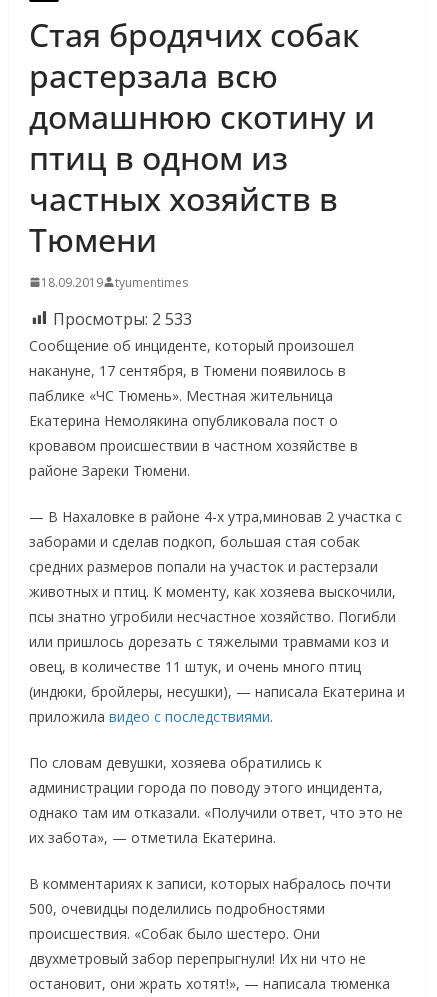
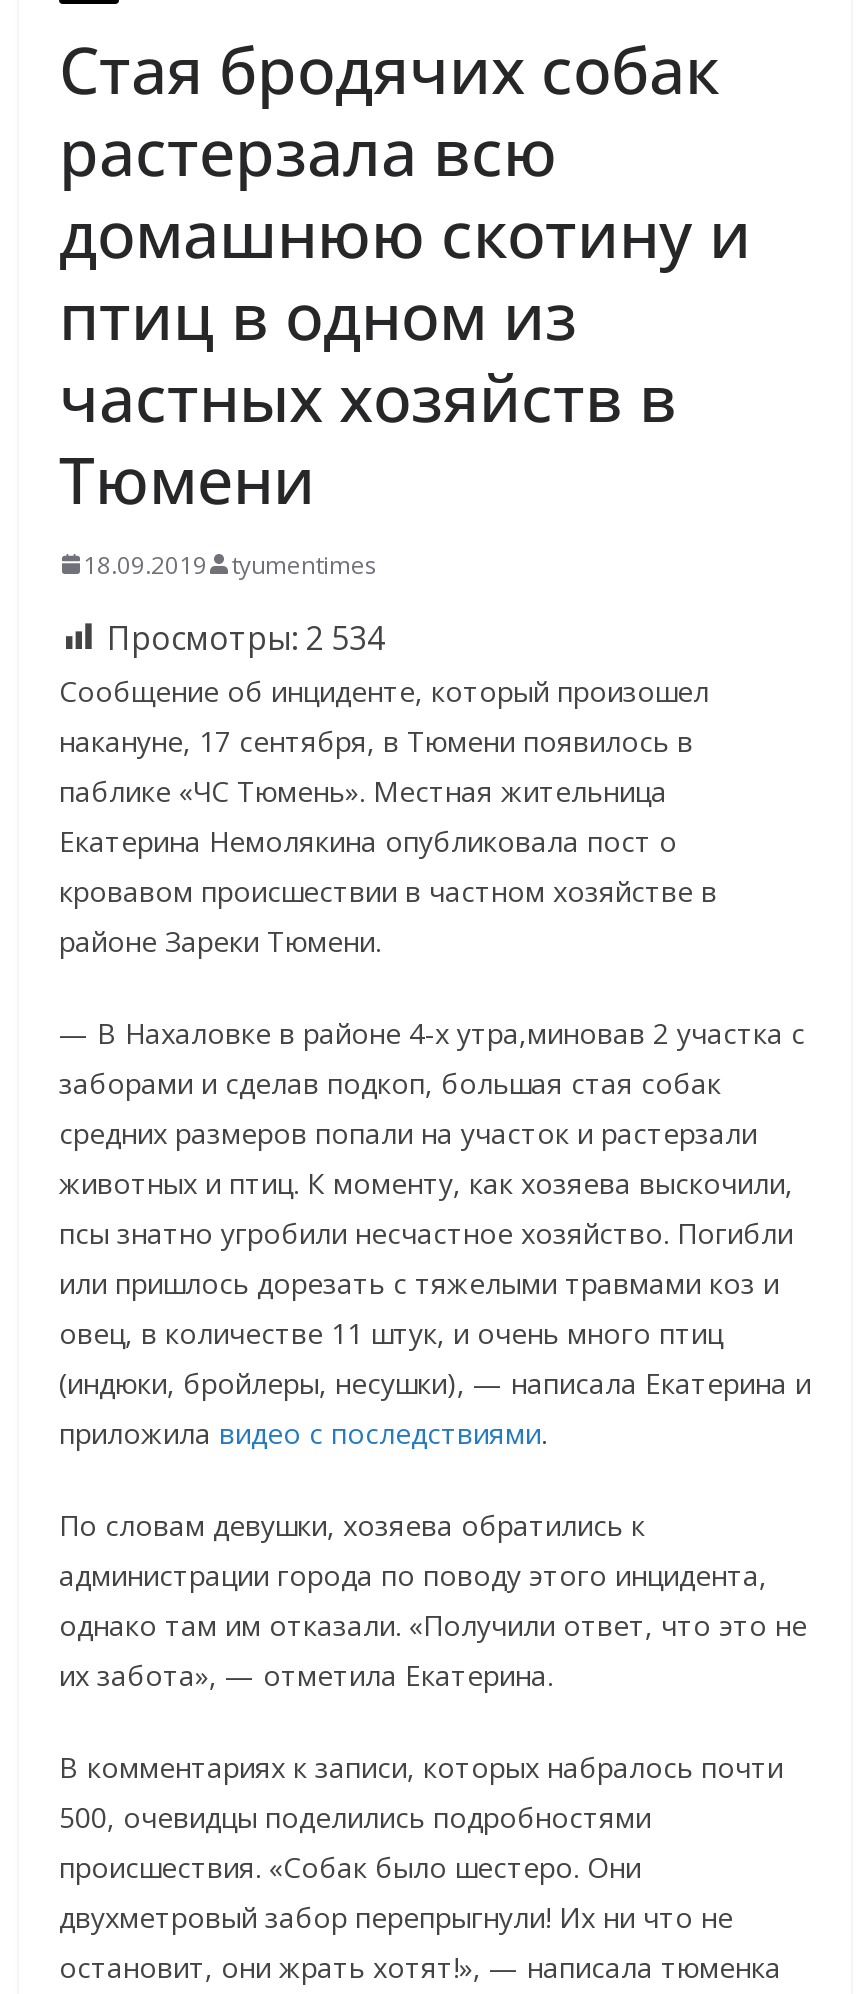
[53,308,192,330] Просмотры: 2 533 -> [107,615,385,659] Просмотры: 2 534

